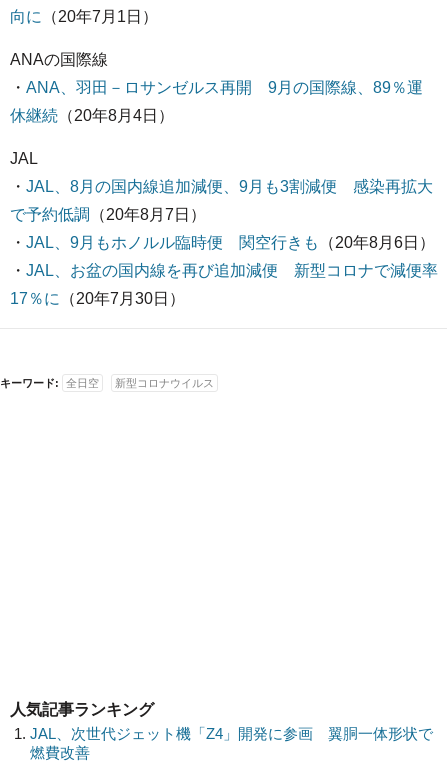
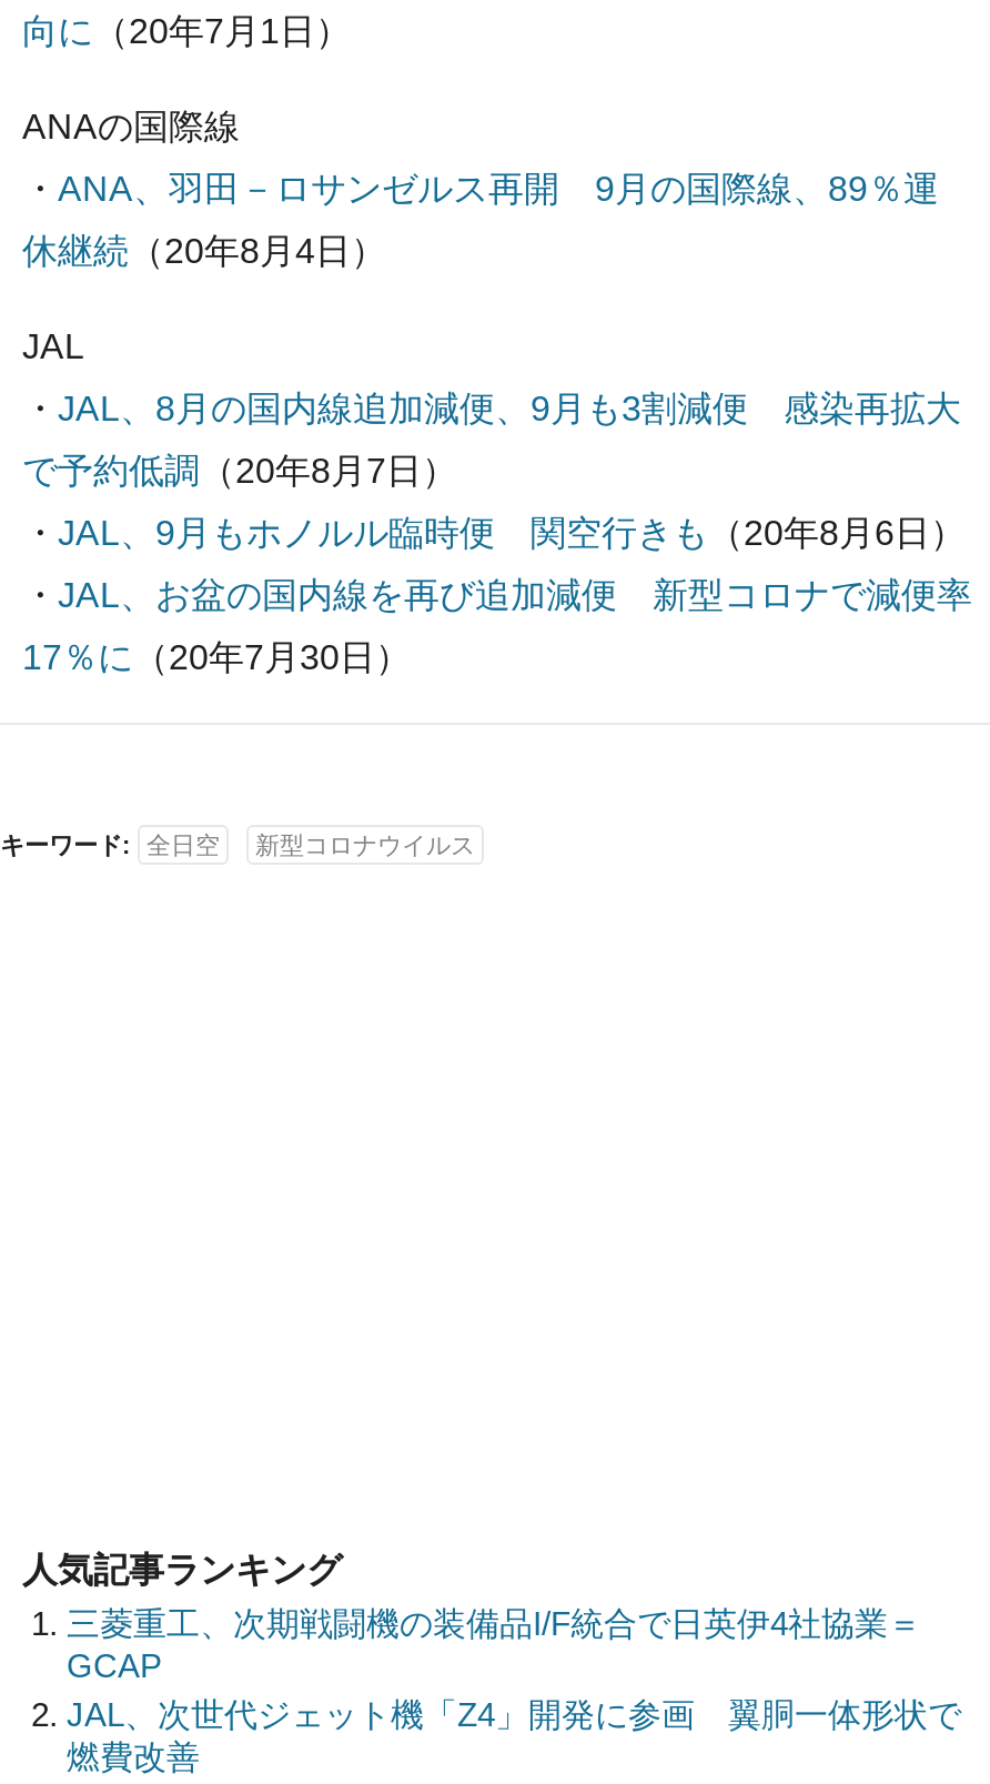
none -> [67,1604,921,1684] 三菱重工、次期戦闘機の装備品I/F統合で日英伊4社協業＝ | GCAP

